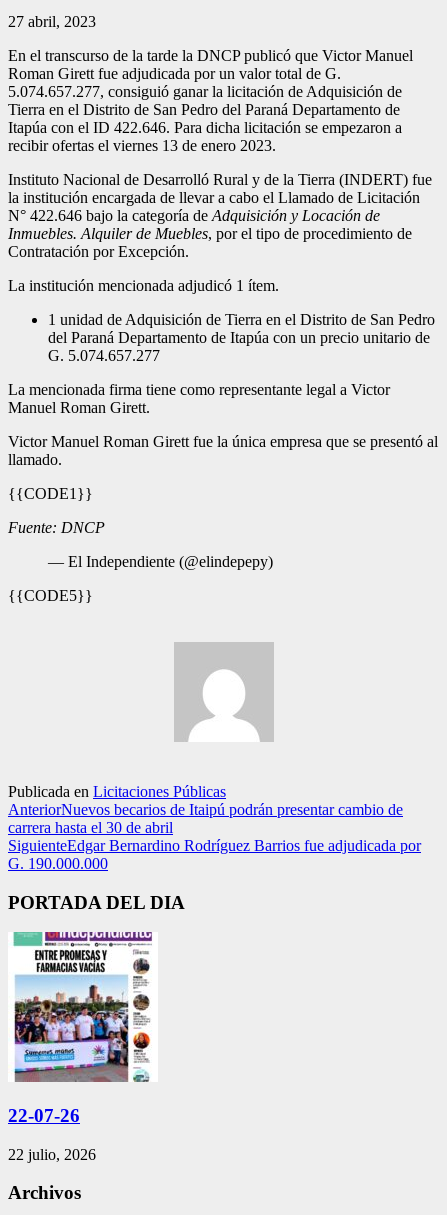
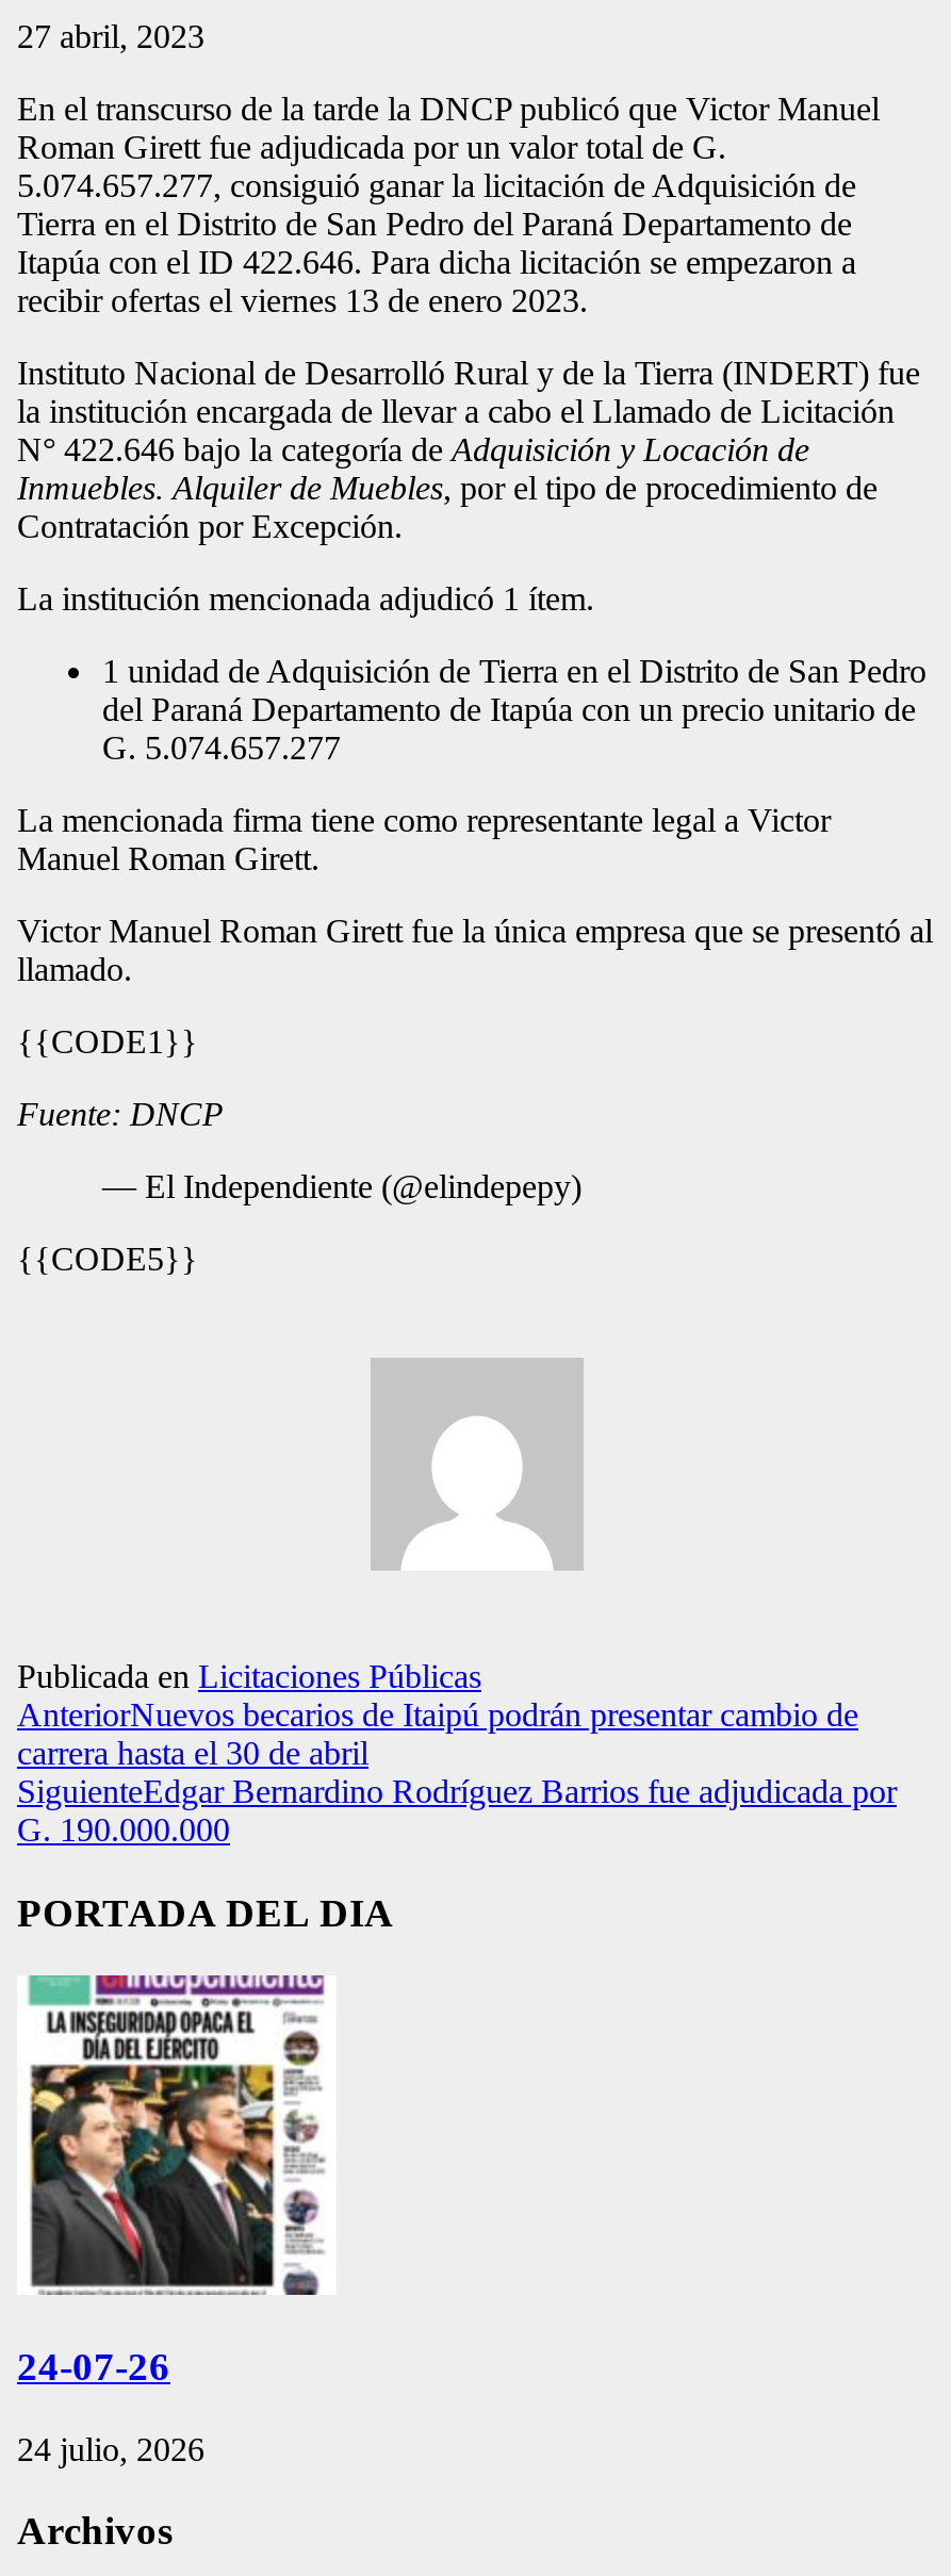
[8,943,151,1126] [image] | 22-07-26 -> [17,1999,326,2389] [image] | 24-07-26
[8,1146,96,1163] 22 julio, 2026 -> [17,2431,204,2467] 24 julio, 2026

